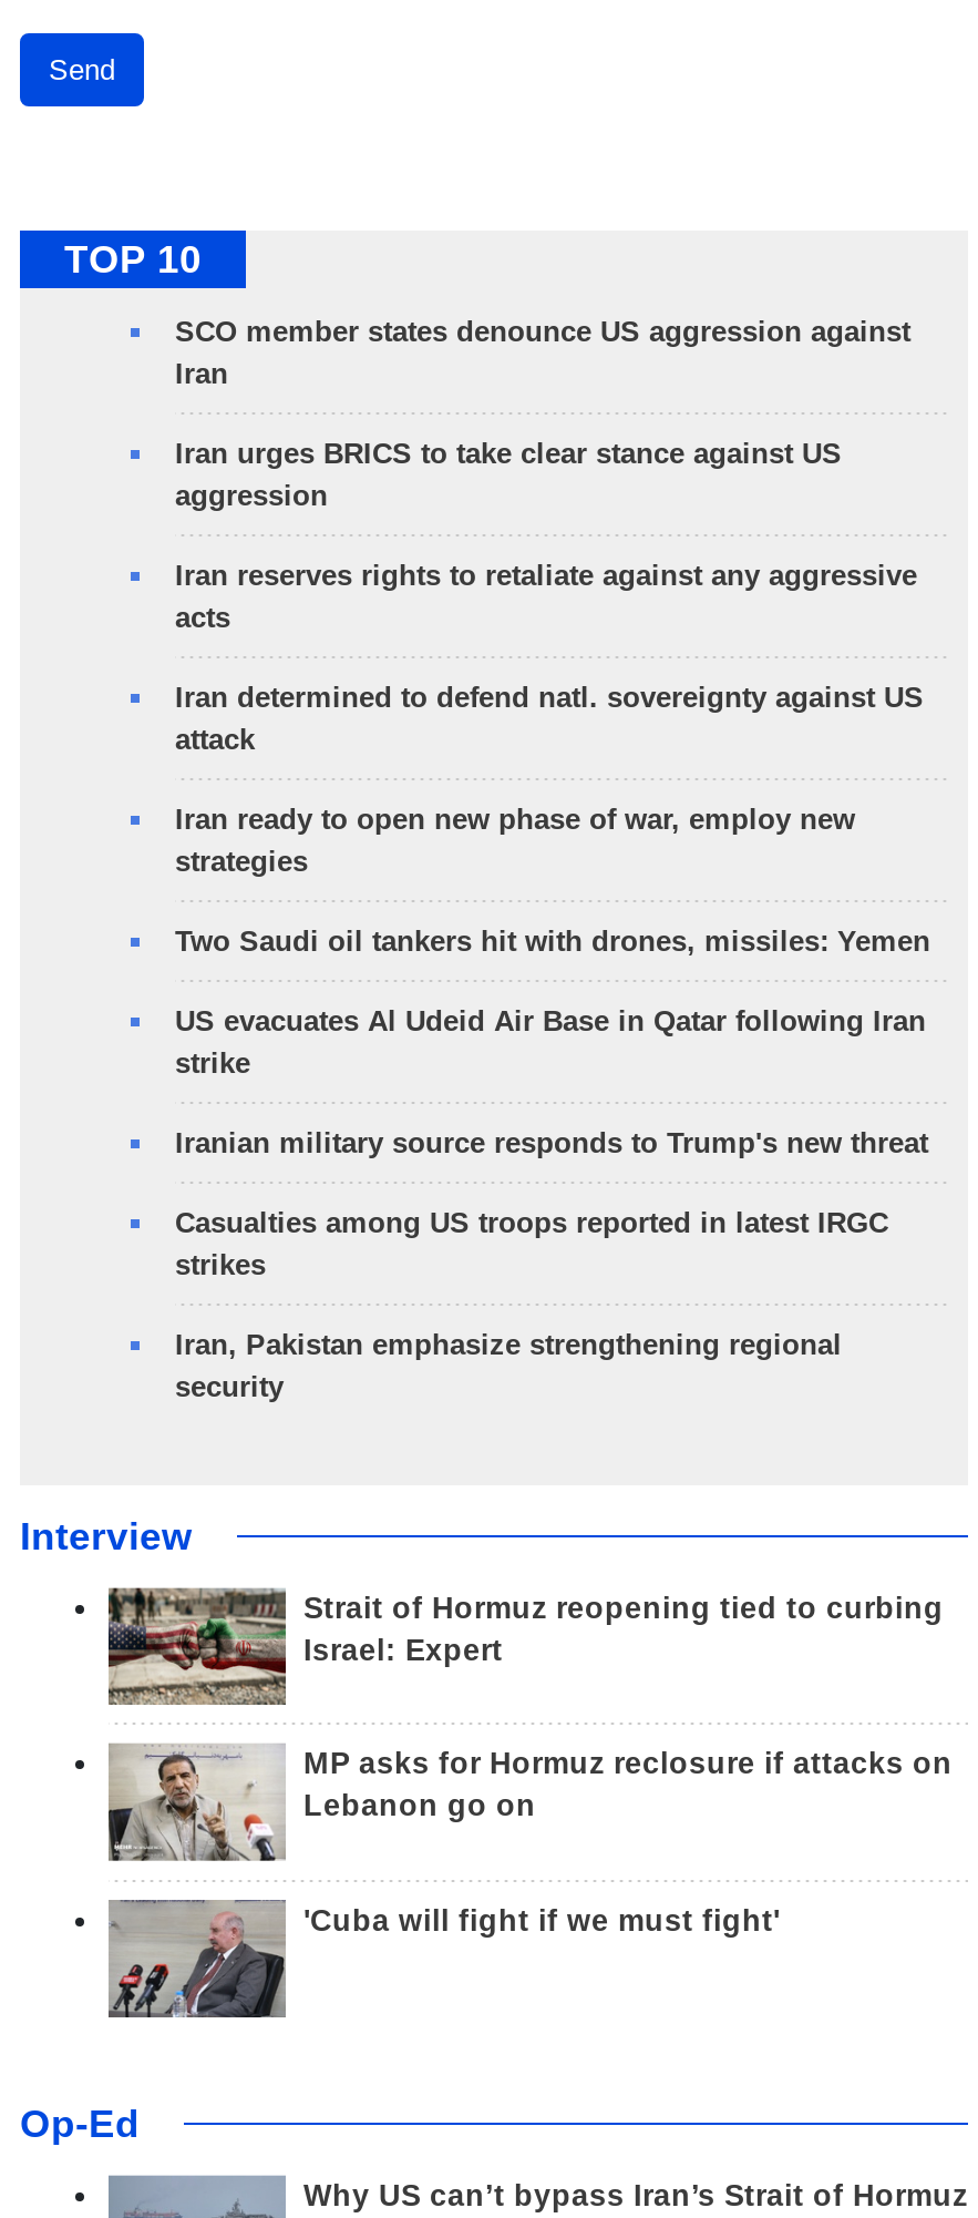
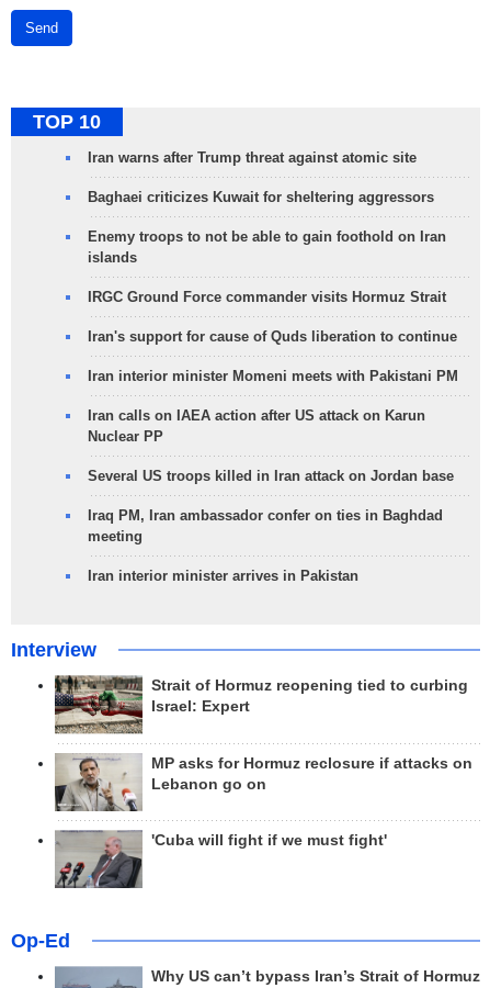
[175,314,910,390] SCO member states denounce US aggression against | Iran -> [88,150,417,166] Iran warns after Trump threat against atomic site
[175,436,842,512] Iran urges BRICS to take clear stance against US | aggression -> [88,189,434,206] Baghaei criticizes Kuwait for sheltering aggressors
[175,558,917,634] Iran reserves rights to retaliate against any aggressive | acts -> [88,229,446,266] Enemy troops to not be able to gain foothold on Iran | islands
[175,680,924,756] Iran determined to defend natl. sovereignty against US | attack -> [88,289,446,306] IRGC Ground Force commander visits Hormuz Strait
[175,802,855,877] Iran ready to open new phase of war, employ new | strategies -> [88,329,457,345] Iran's support for cause of Quds liberation to continue
[175,924,930,957] Two Saudi oil tankers hit with drones, missiles: Yemen -> [88,368,458,385] Iran interior minister Momeni meets with Pakistani PM
[175,1004,926,1079] US evacuates Al Udeid Air Base in Qatar following Iran | strike -> [88,408,425,445] Iran calls on IAEA action after US attack on Karun | Nuclear PP
[175,1126,928,1159] Iranian military source responds to Trump's new threat -> [88,468,454,484] Several US troops killed in Iran attack on Jordan base
[175,1206,888,1281] Casualties among US troops reported in latest IRGC | strikes -> [88,508,443,545] Iraq PM, Iran ambassador confer on ties in Baghdad | meeting
[175,1327,842,1403] Iran, Pakistan emphasize strengthening regional | security -> [88,568,358,584] Iran interior minister arrives in Pakistan

